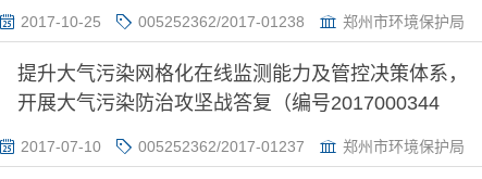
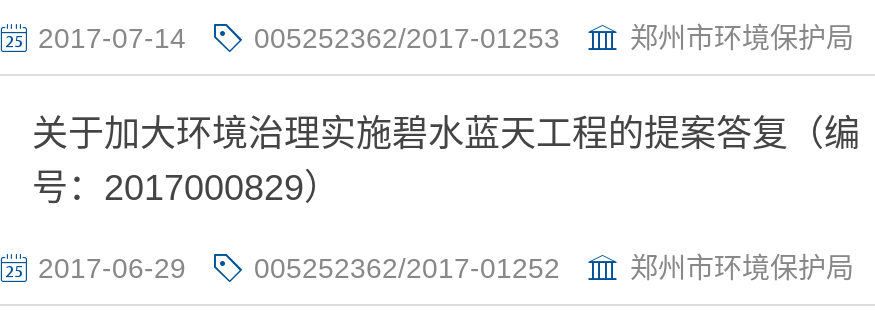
[21,13,305,30] 2017-10-25 | 005252362/2017-01238 -> [38,22,560,54] 2017-07-14 | 005252362/2017-01253
[17,63,468,114] 提升大气污染网格化在线监测能力及管控决策体系， | 开展大气污染防治攻坚战答复（编号2017000344 -> [32,114,860,208] 关于加大环境治理实施碧水蓝天工程的提案答复（编 | 号：2017000829）
[21,138,305,155] 2017-07-10 | 005252362/2017-01237 -> [38,252,560,284] 2017-06-29 | 005252362/2017-01252

